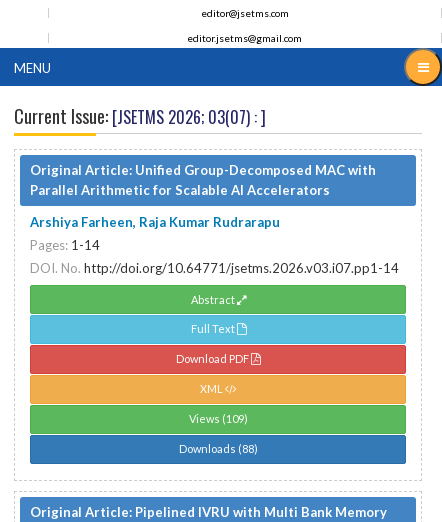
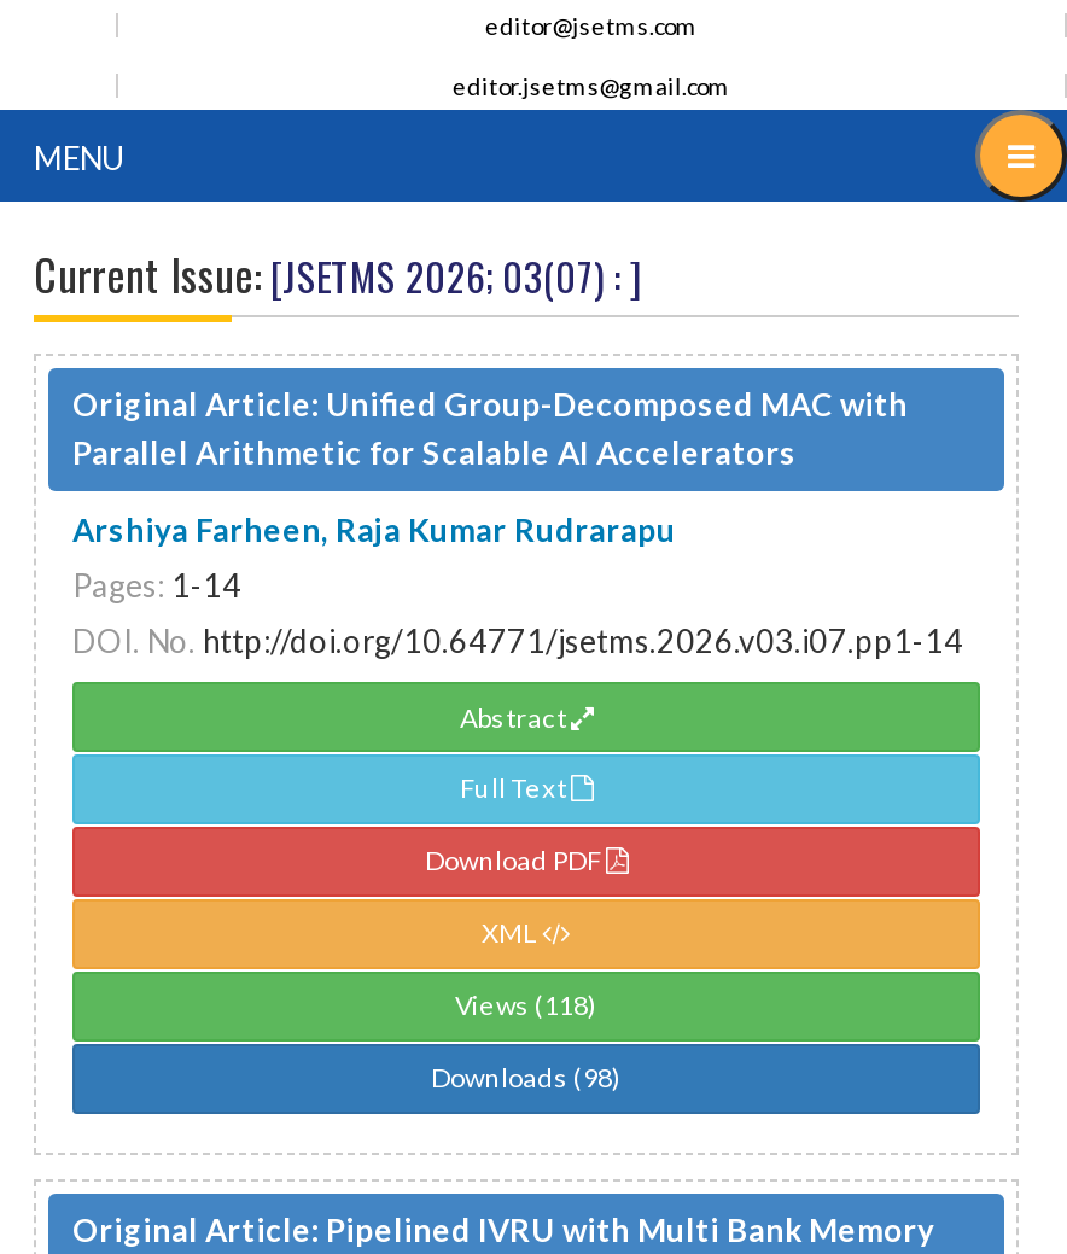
[188,412,247,425] Views (109) -> [455,988,597,1020] Views (118)
[178,442,257,455] Downloads (88) -> [431,1061,622,1092] Downloads (98)

